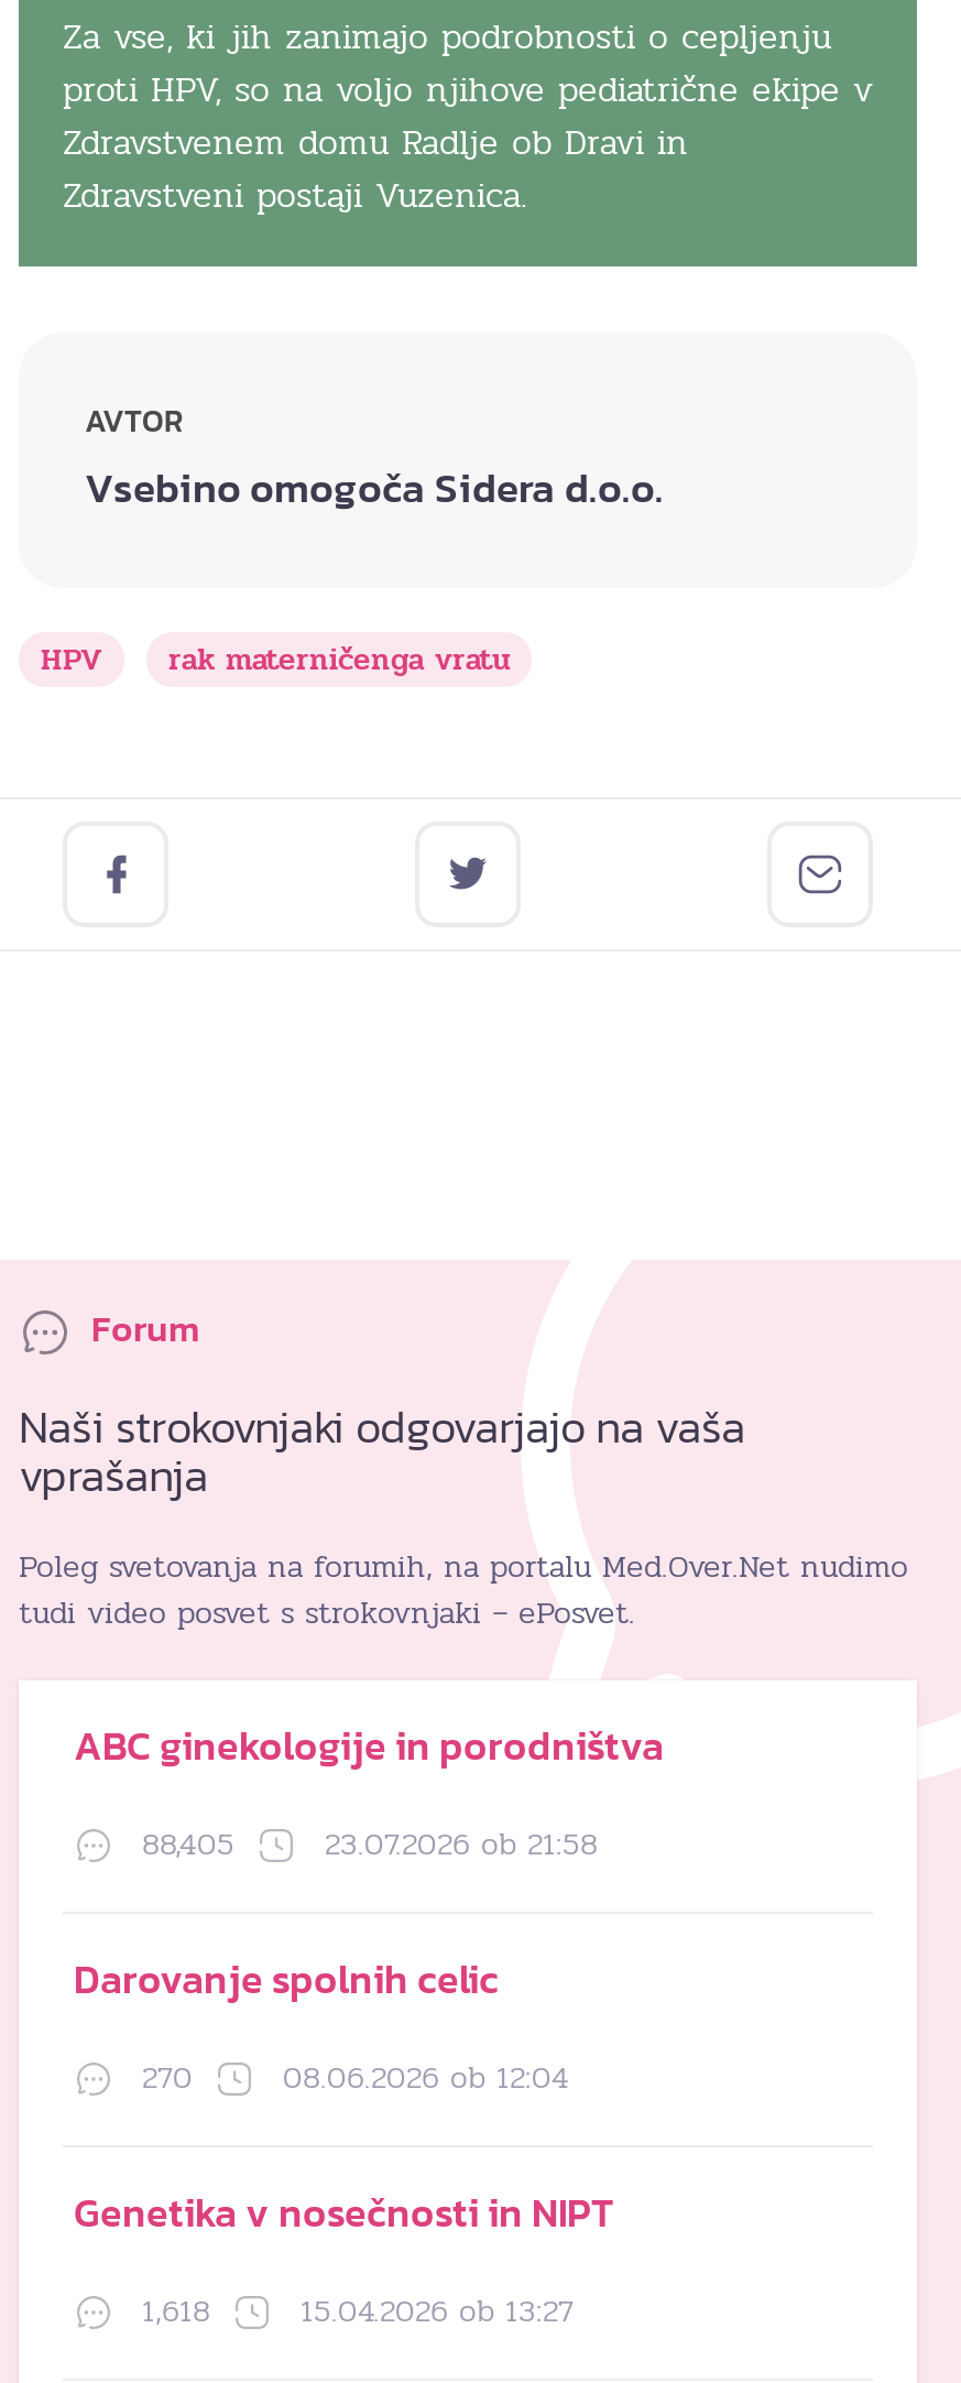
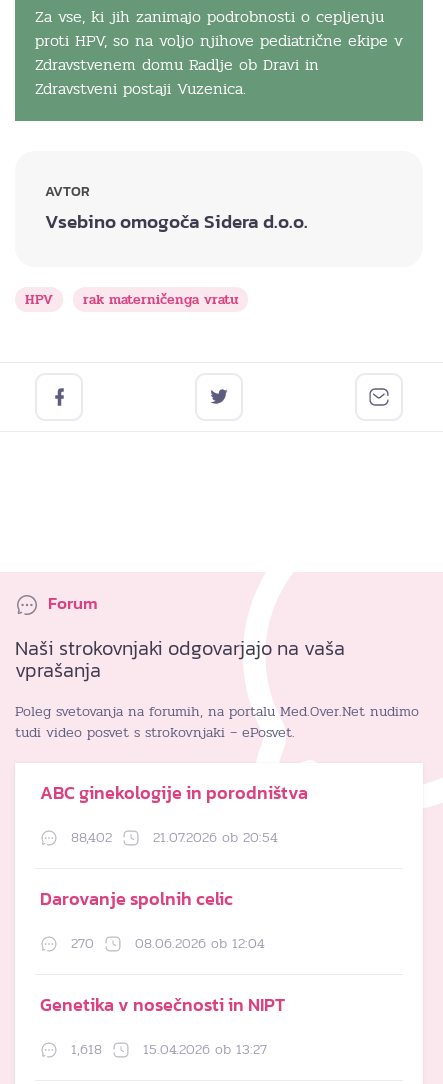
[142,1822,234,1868] 88,405 -> [71,827,112,848] 88,402
[325,1822,598,1868] 23.07.2026 ob 21:58 -> [153,827,278,848] 21.07.2026 ob 20:54

